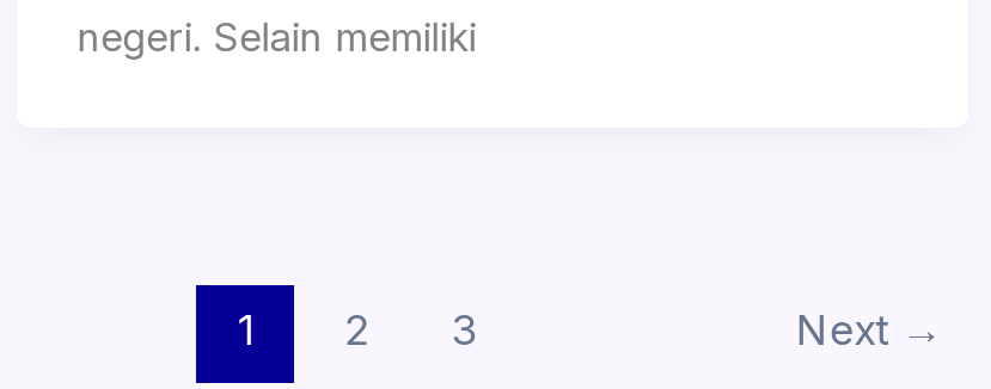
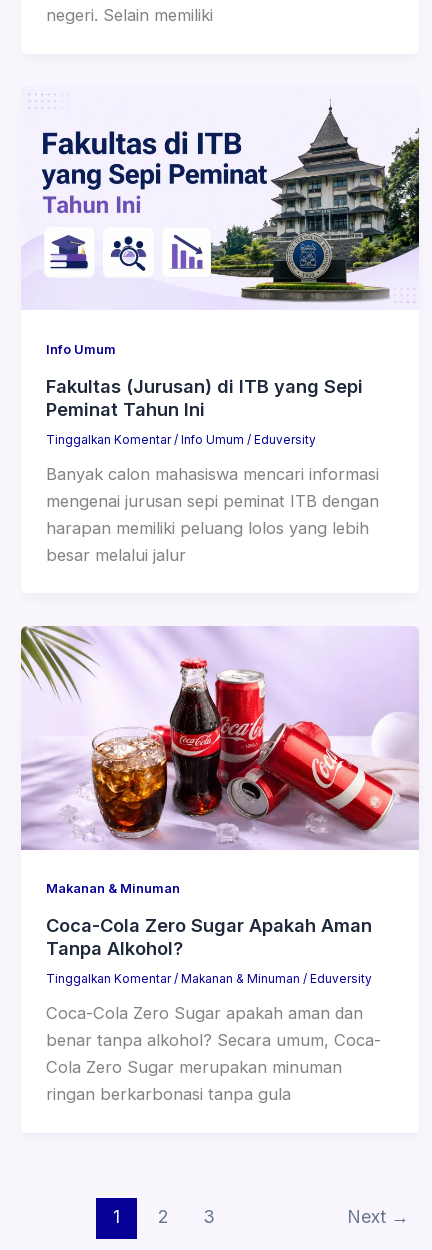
none -> [20,625,420,1104] [image] | Makanan & Minuman | Coca-Cola Zero Sugar Apakah Aman | Tanpa Alkohol? | Tinggalkan Komentar / Makanan & Minuman / Eduversity | Coca-Cola Zero Sugar apakah aman dan | benar tanpa alkohol? Secara umum, Coca- | Cola Zero Sugar merupakan minuman | ringan berkarbonasi tanpa gula
none -> [41,104,420,564] [image] | Info Umum | Fakultas (Jurusan) di ITB yang Sepi | Peminat Tahun Ini | Tinggalkan Komentar / Info Umum / Eduversity | Banyak calon mahasiswa mencari informasi | mengenai jurusan sepi peminat ITB dengan | harapan memiliki peluang lolos yang lebih | besar melalui jalur

